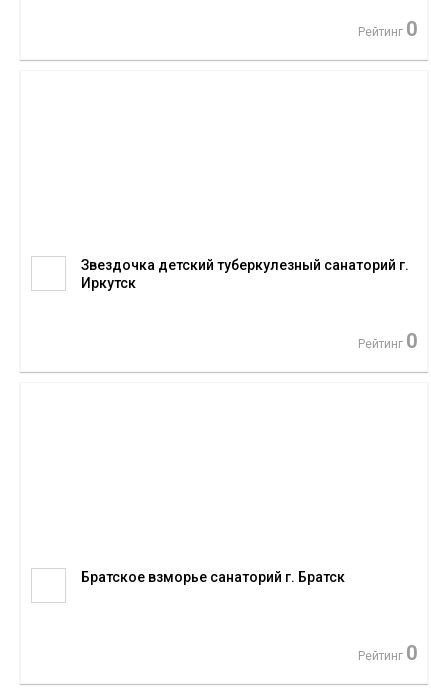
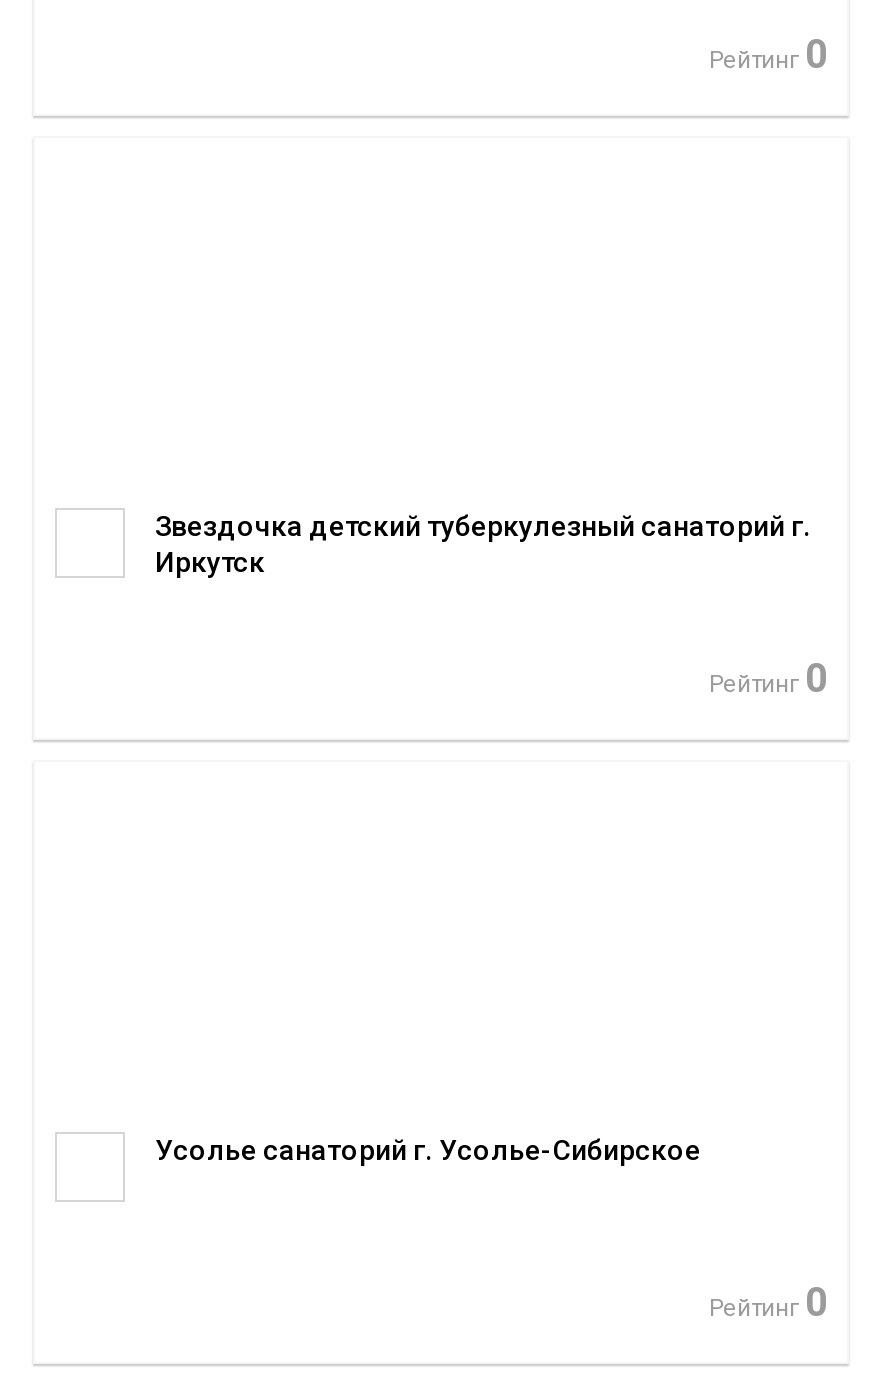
[81,569,345,585] Братское взморье санаторий г. Братск -> [155,1134,701,1166] Усолье санаторий г. Усолье-Сибирское

